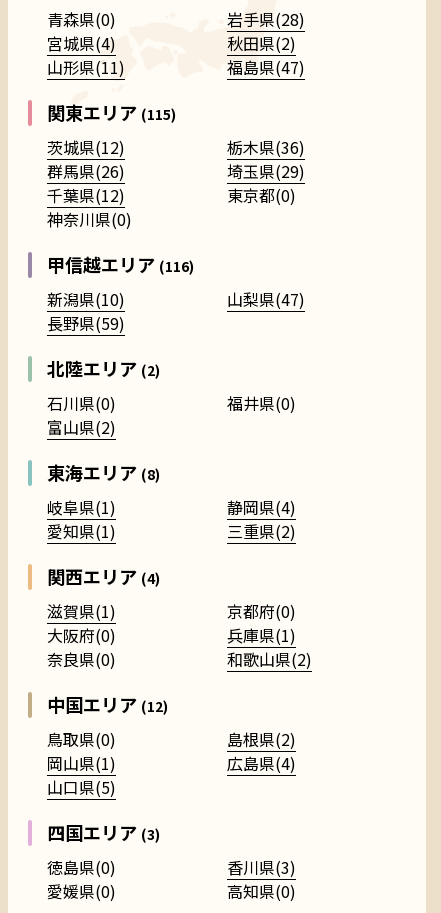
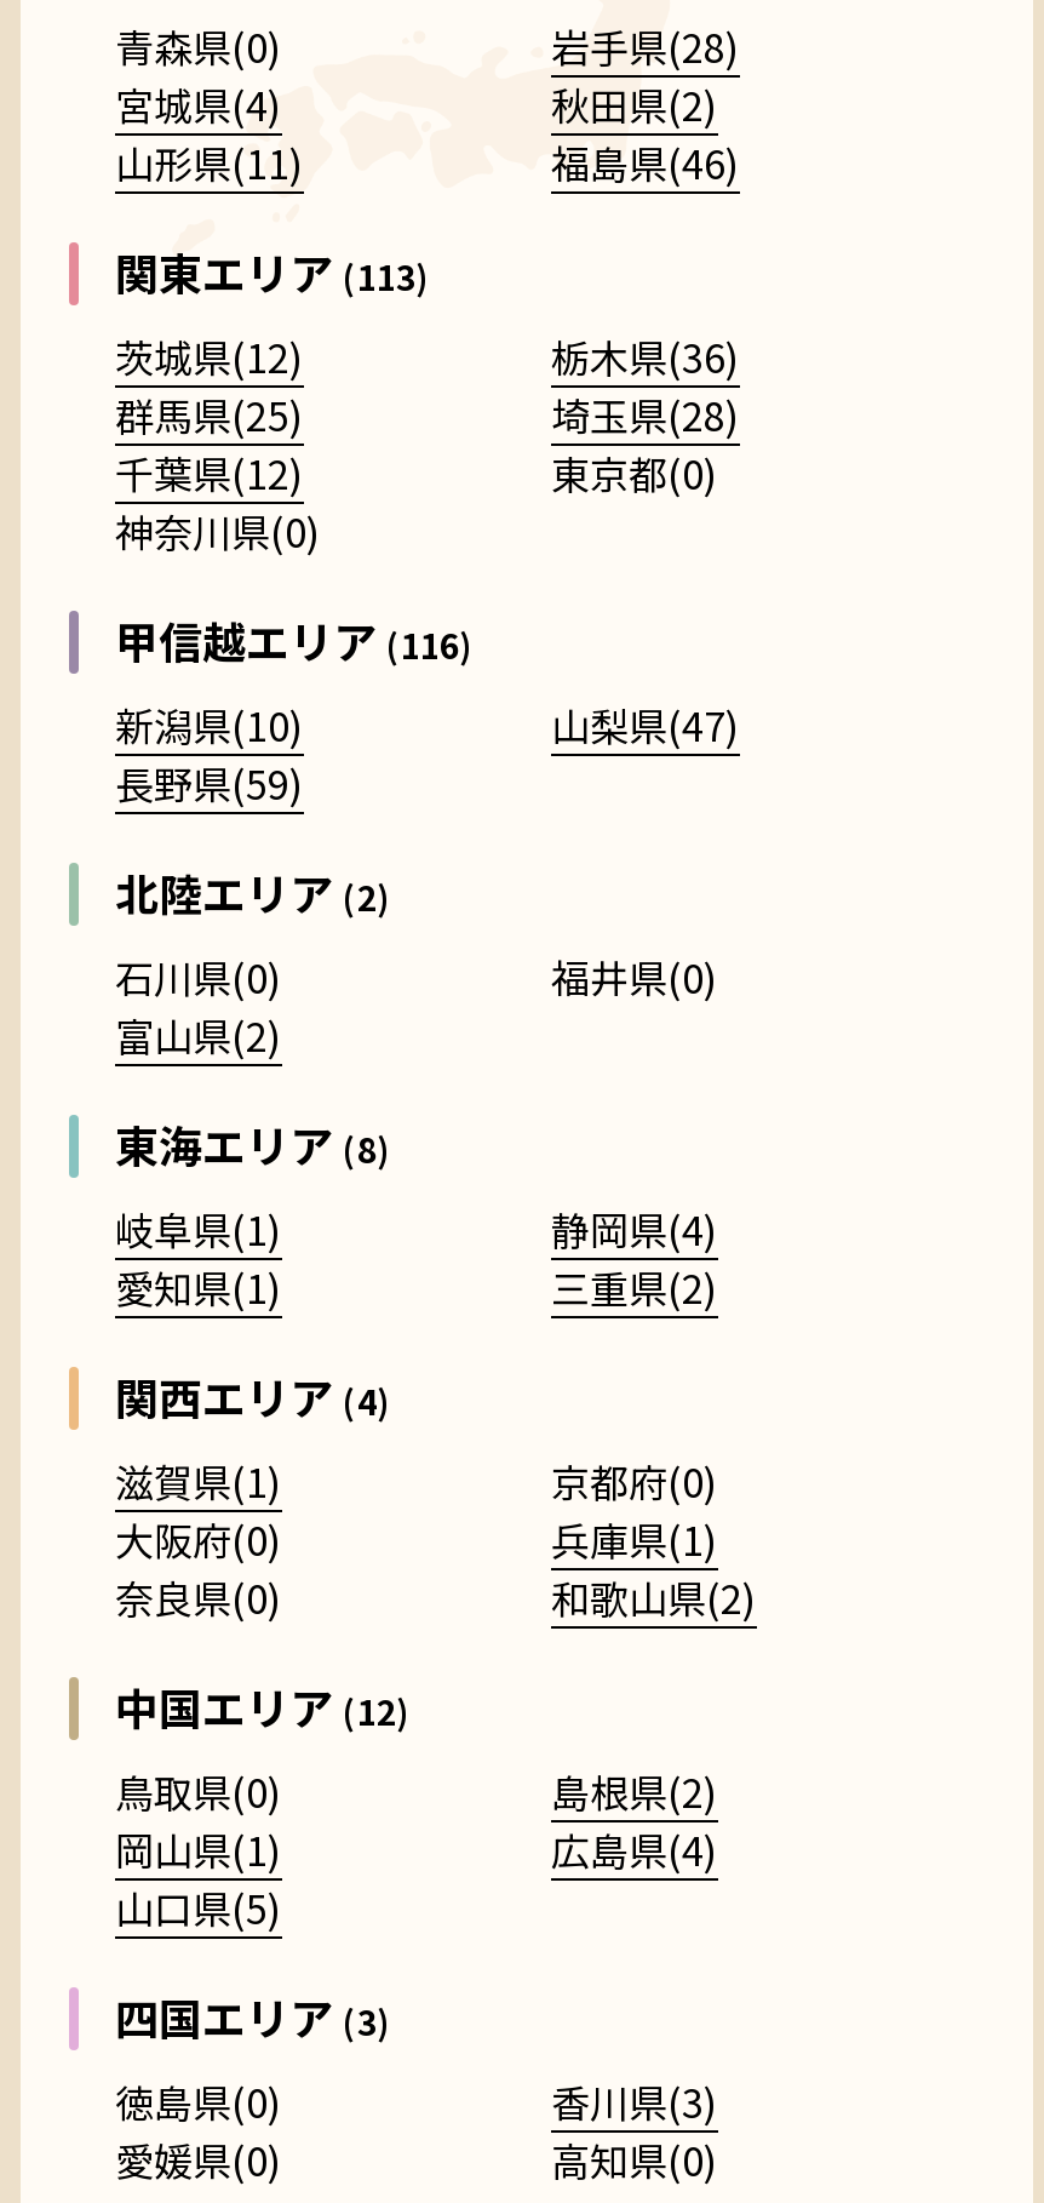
[227,55,305,79] 福島県(47) -> [551,133,740,191] 福島県(46)
[47,99,176,125] 関東エリア(115) -> [115,240,428,303] 関東エリア(113)
[47,159,125,183] 群馬県(26) -> [115,385,304,444] 群馬県(25)
[227,159,305,183] 埼玉県(29) -> [551,385,740,444] 埼玉県(28)

